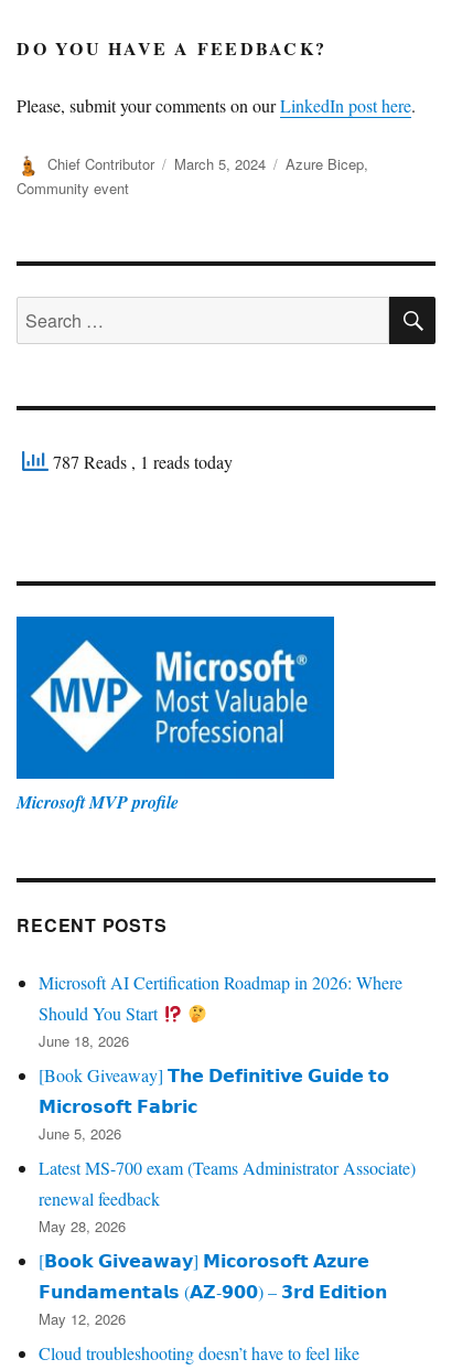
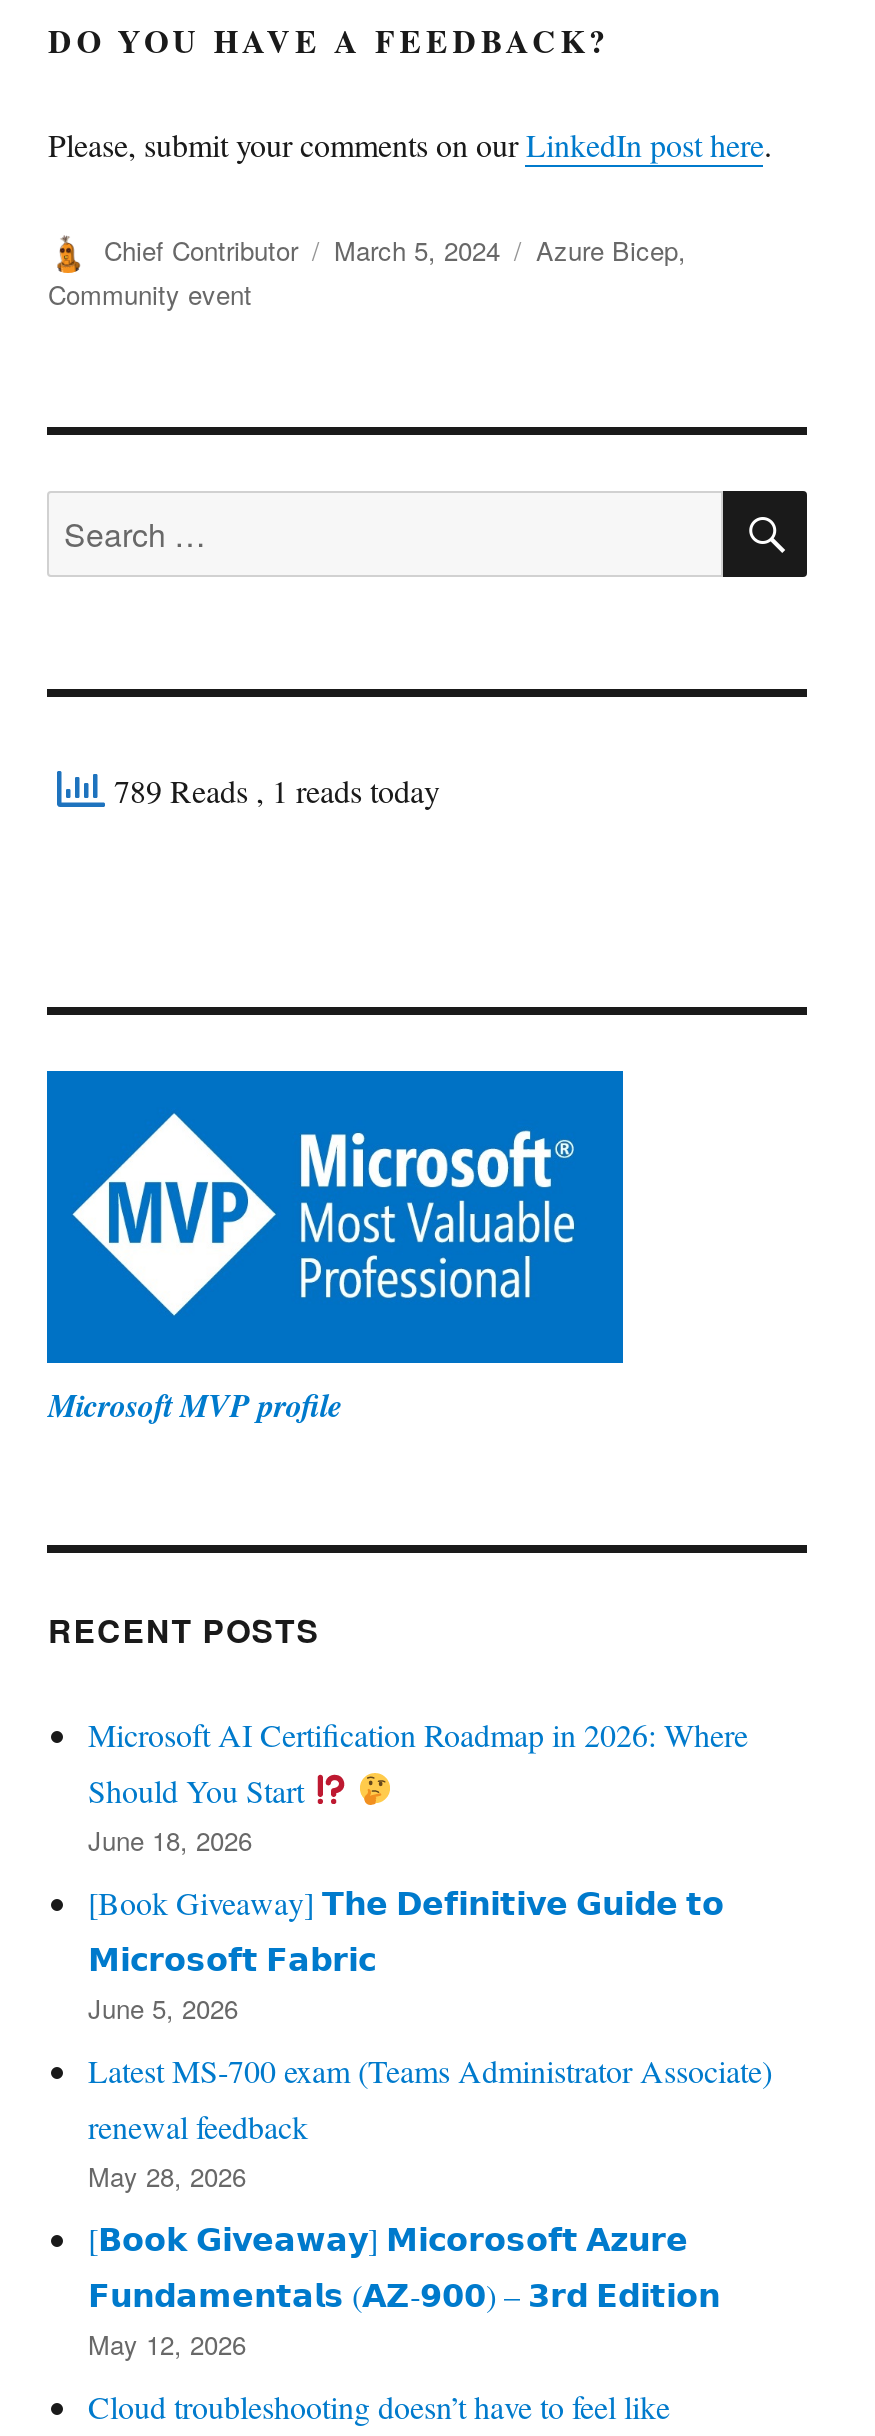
[49,450,233,474] 787 Reads, 1 reads today -> [106,770,440,812] 789 Reads, 1 reads today

